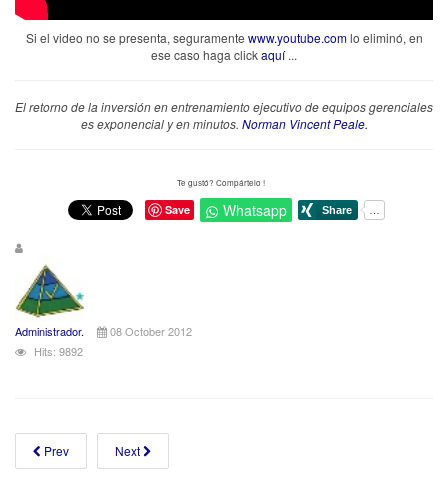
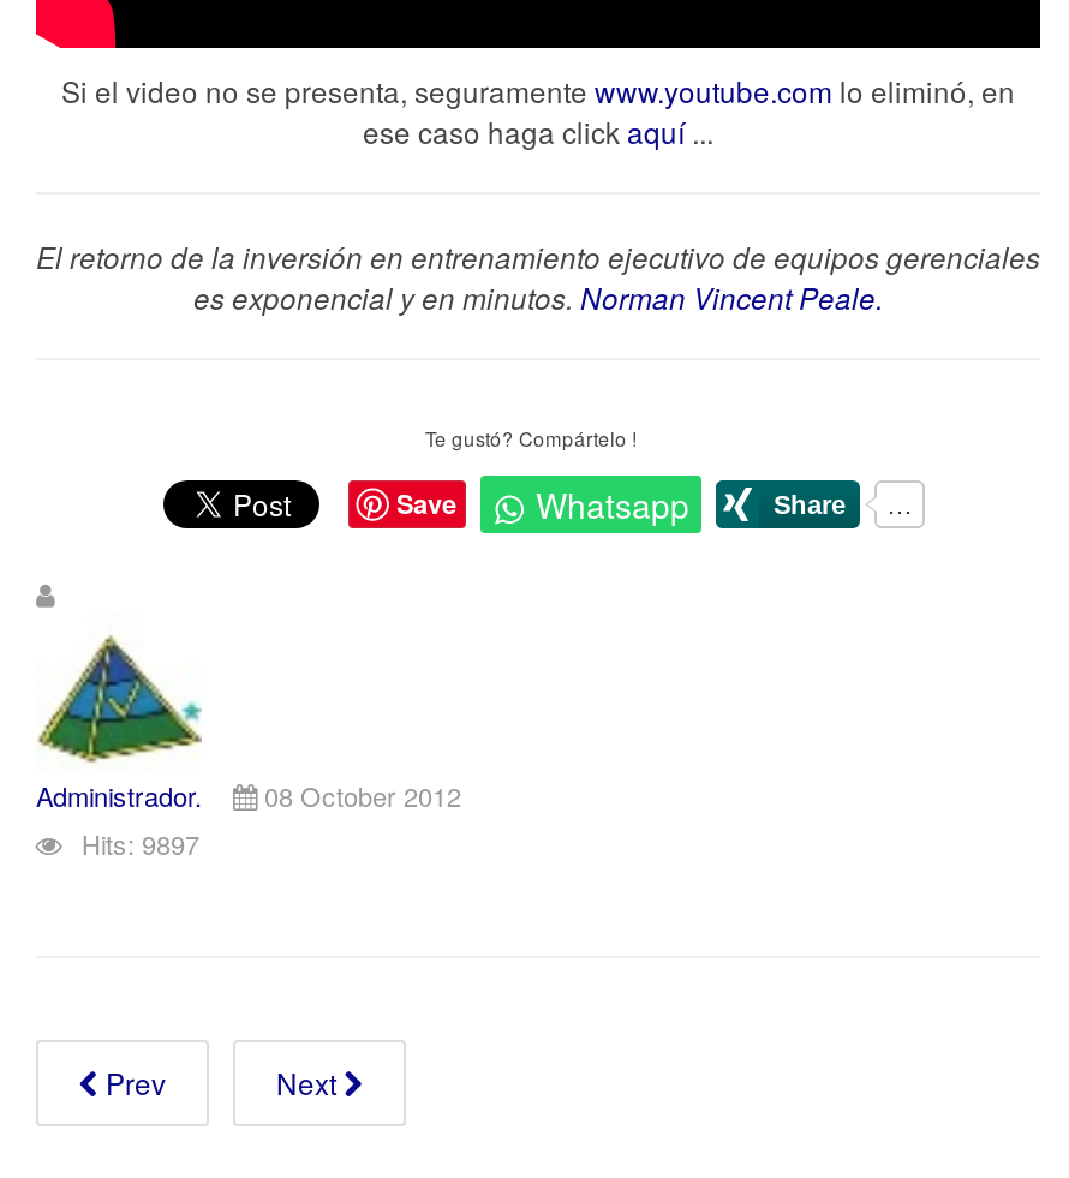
[34,343,83,359] Hits: 9892 -> [82,824,199,862] Hits: 9897

